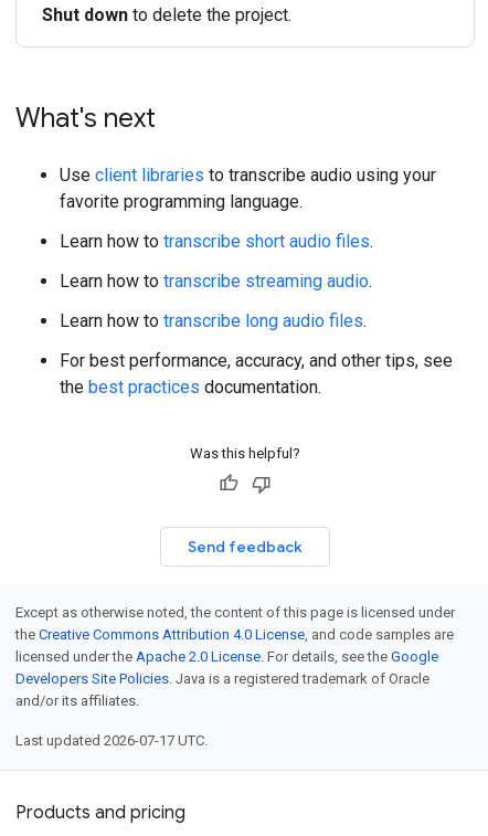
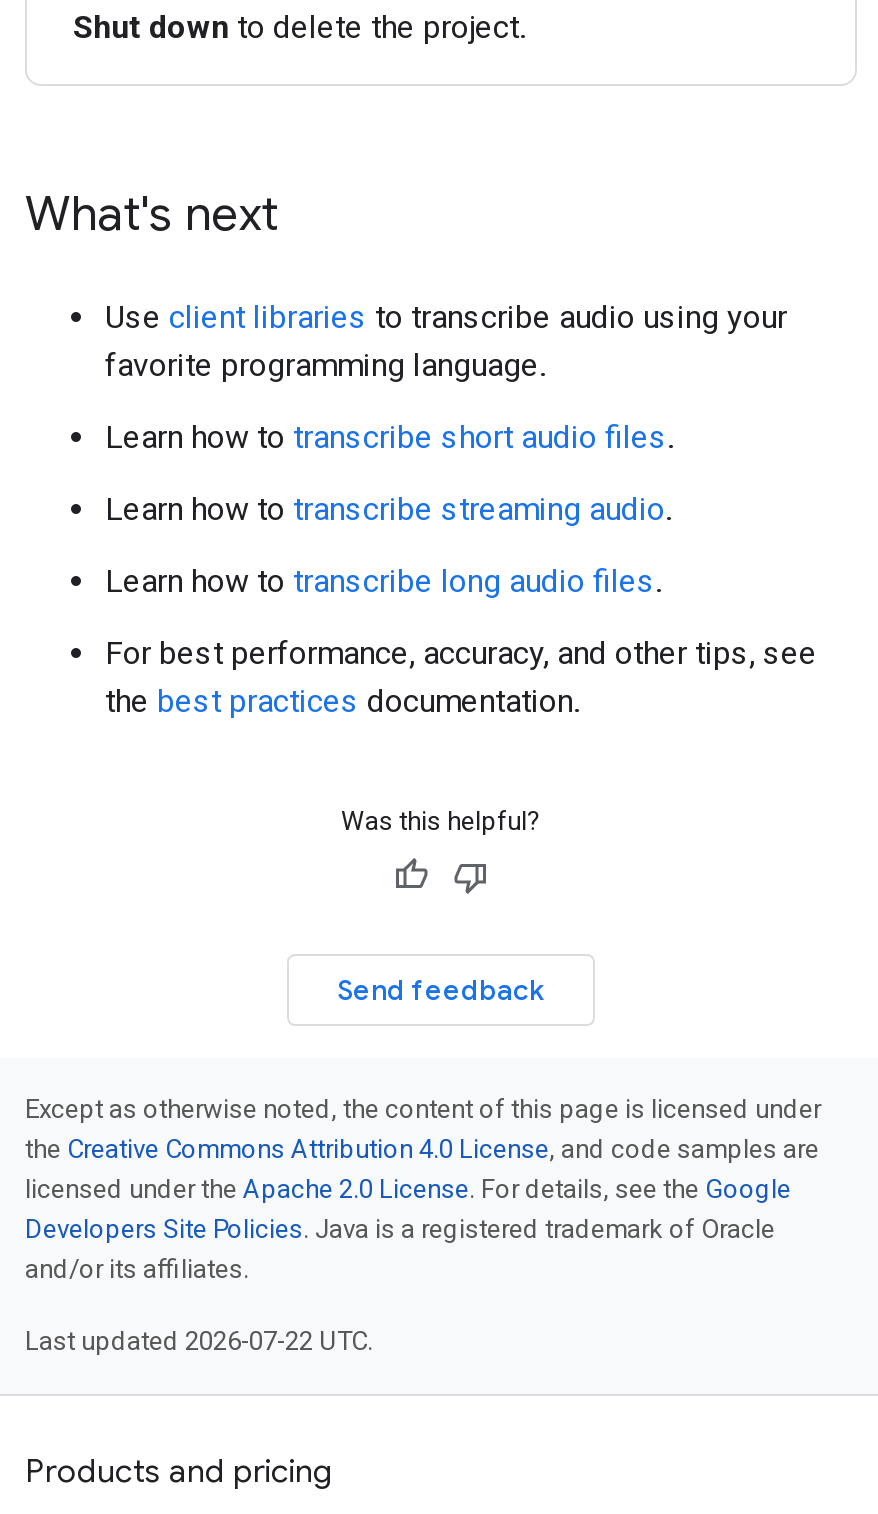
[15,732,208,749] Last updated 2026-07-17 UTC. -> [25,1326,373,1356] Last updated 2026-07-22 UTC.

